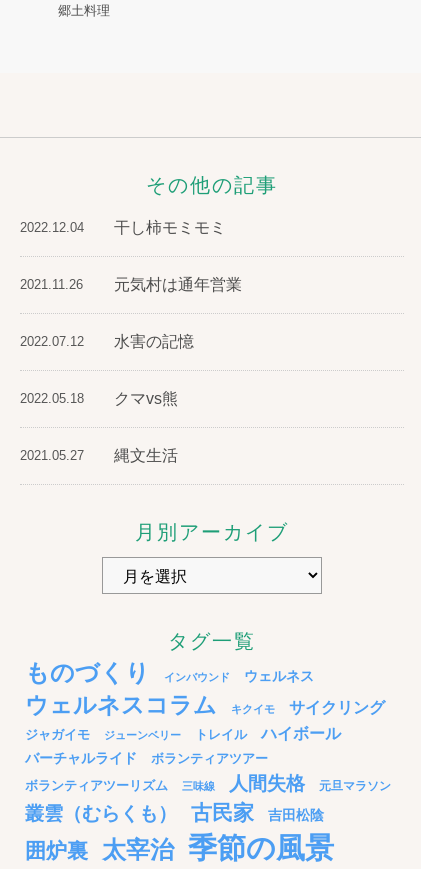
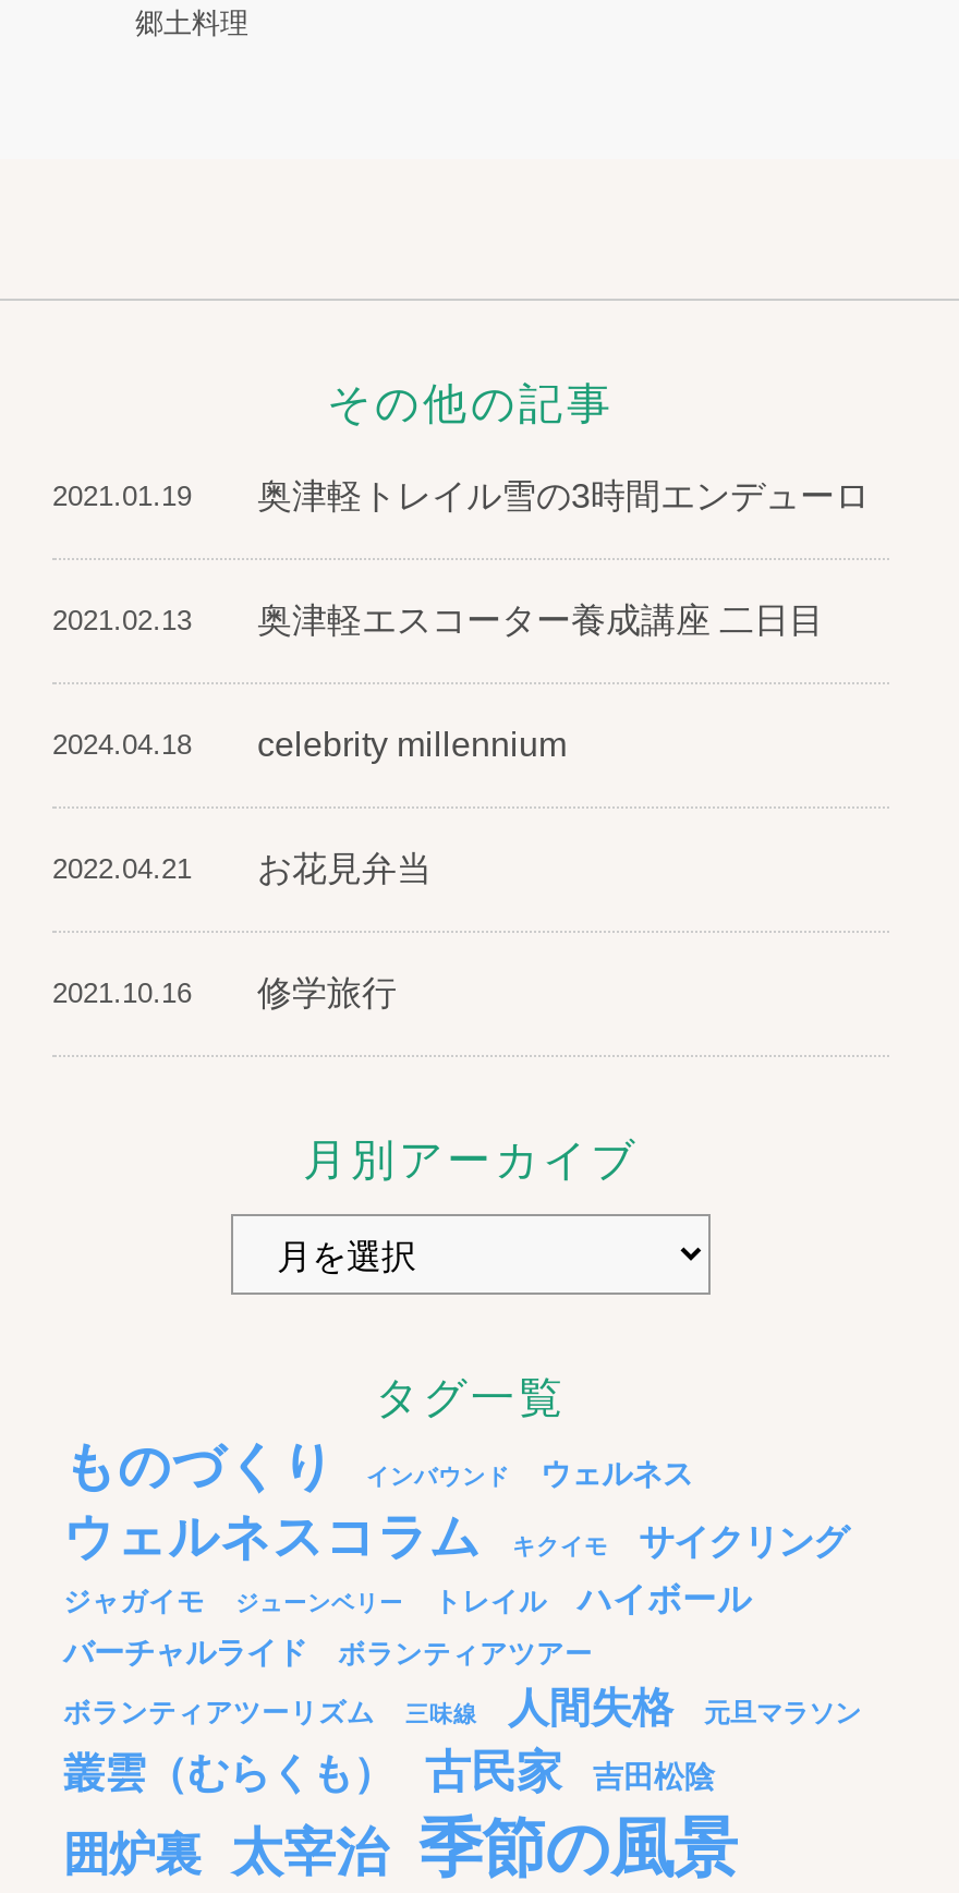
[20,219,226,236] 2022.12.04 | 干し柿モミモミ -> [52,477,870,514] 2021.01.19 | 奥津軽トレイル雪の3時間エンデューロ
[20,276,242,293] 2021.11.26 | 元気村は通年営業 -> [52,602,824,639] 2021.02.13 | 奥津軽エスコーター養成講座 二日目
[20,333,194,350] 2022.07.12 | 水害の記憶 -> [52,726,567,763] 2024.04.18 | celebrity millennium
[20,390,178,407] 2022.05.18 | クマvs熊 -> [52,850,432,887] 2022.04.21 | お花見弁当
[20,447,178,464] 2021.05.27 | 縄文生活 -> [52,974,397,1011] 2021.10.16 | 修学旅行

